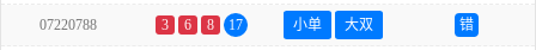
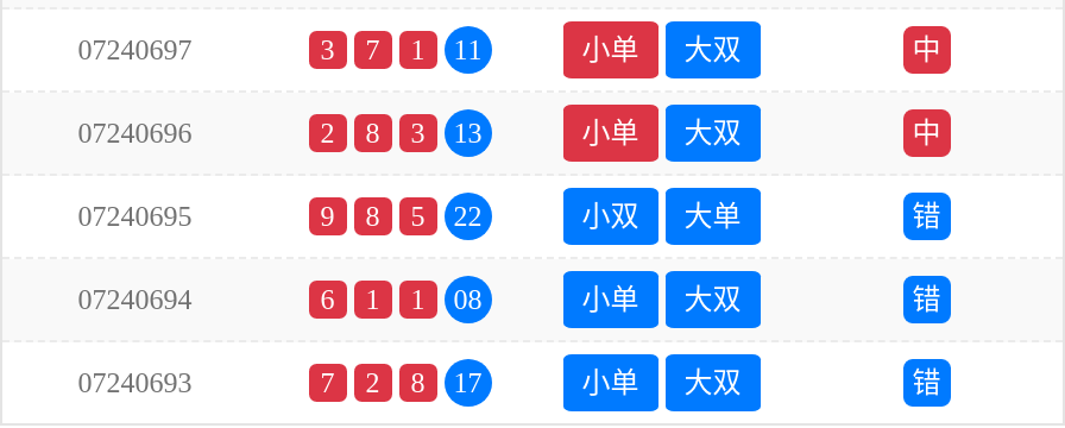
[39,17,97,33] 07220788 -> [78,33,192,67] 07240697
none -> [78,33,941,316] 7 | 1 | 11 | 小单 | 大双 | 中 | 07240696 | 2 | 8 | 3 | 13 | 小单 | 大双 | 中 | 07240695 | 9 | 8 | 5 | 22 | 小双 | 大单 | 错 | 07240694
none -> [78,283,941,399] 1 | 1 | 08 | 小单 | 大双 | 错 | 07240693 | 7 | 2

